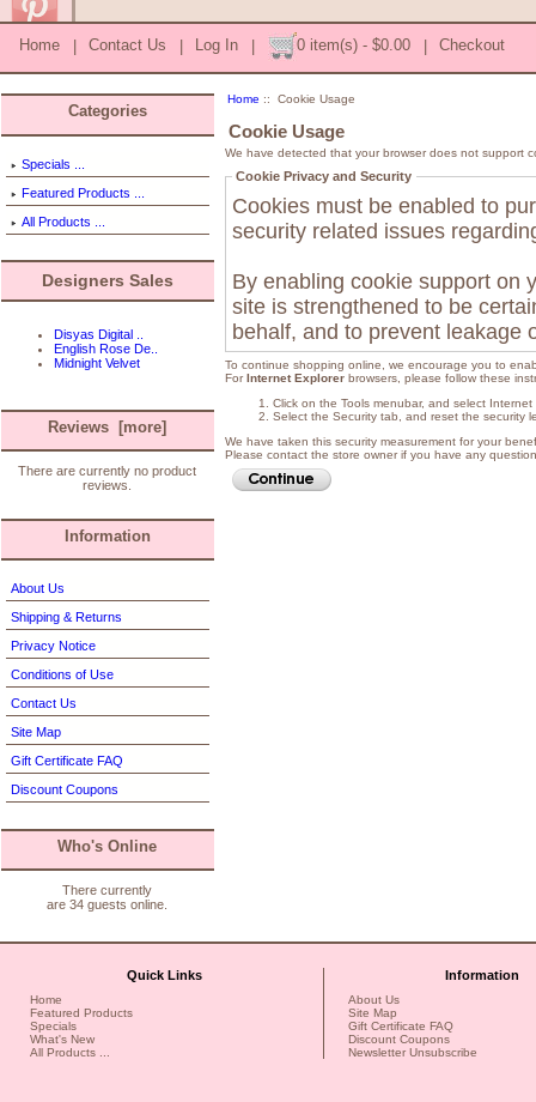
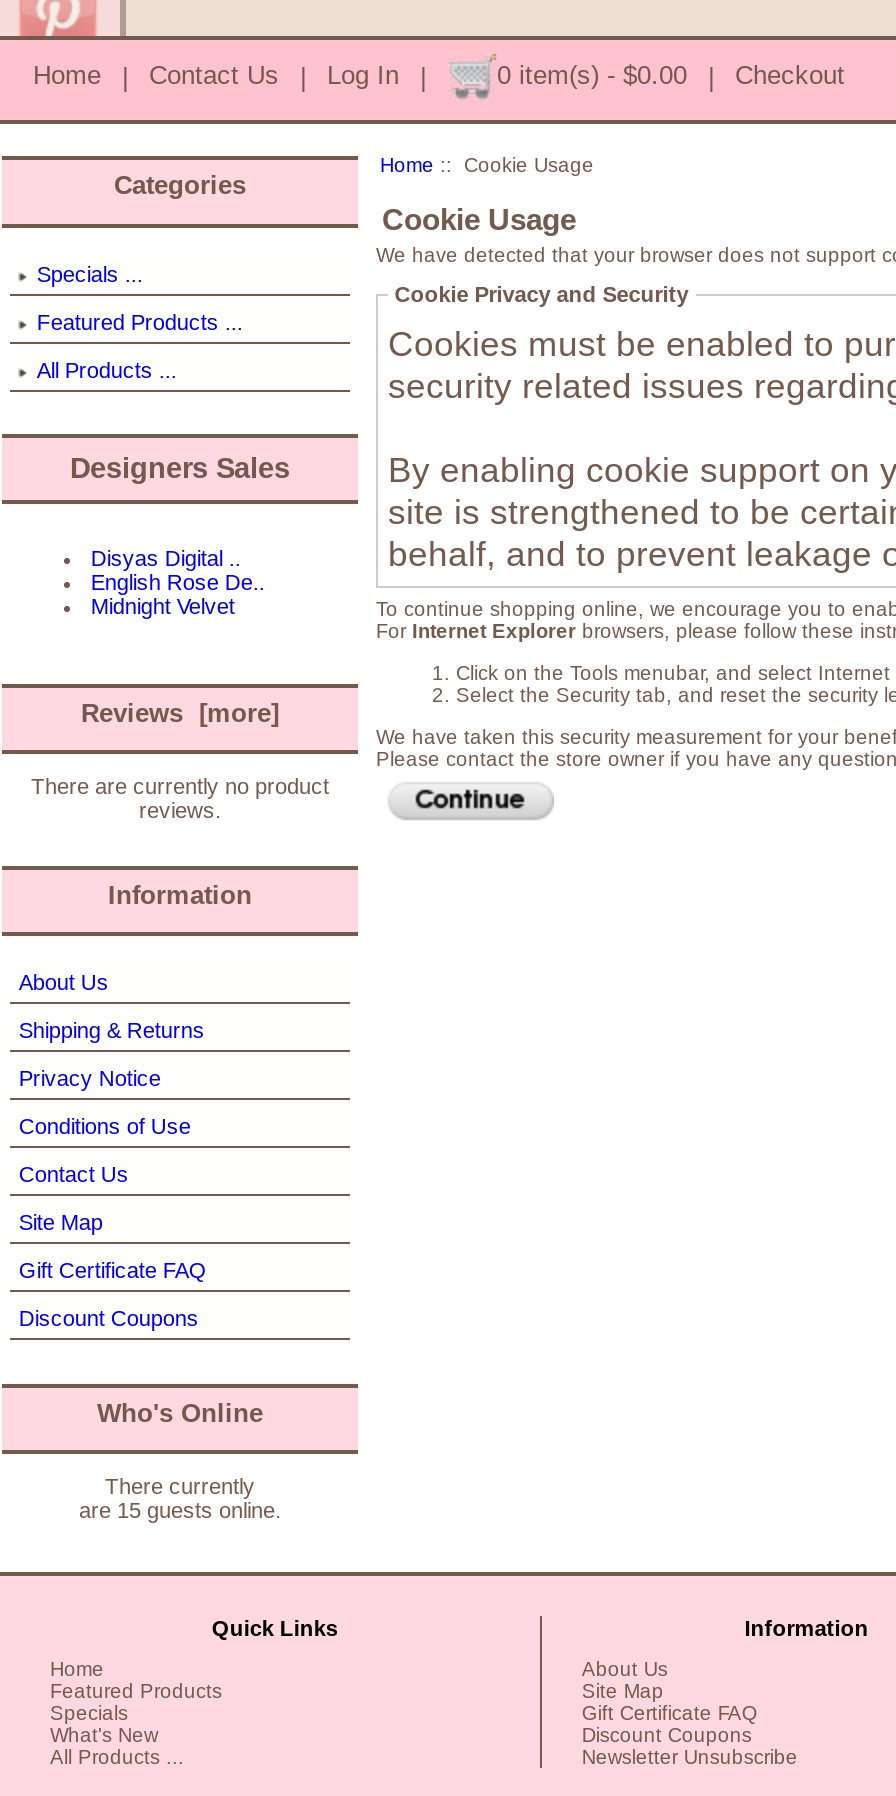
[47,897,168,912] are 34 guests online. -> [79,1498,281,1522] are 15 guests online.

